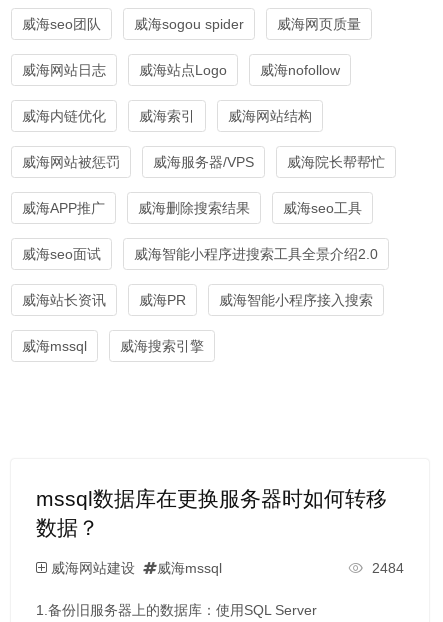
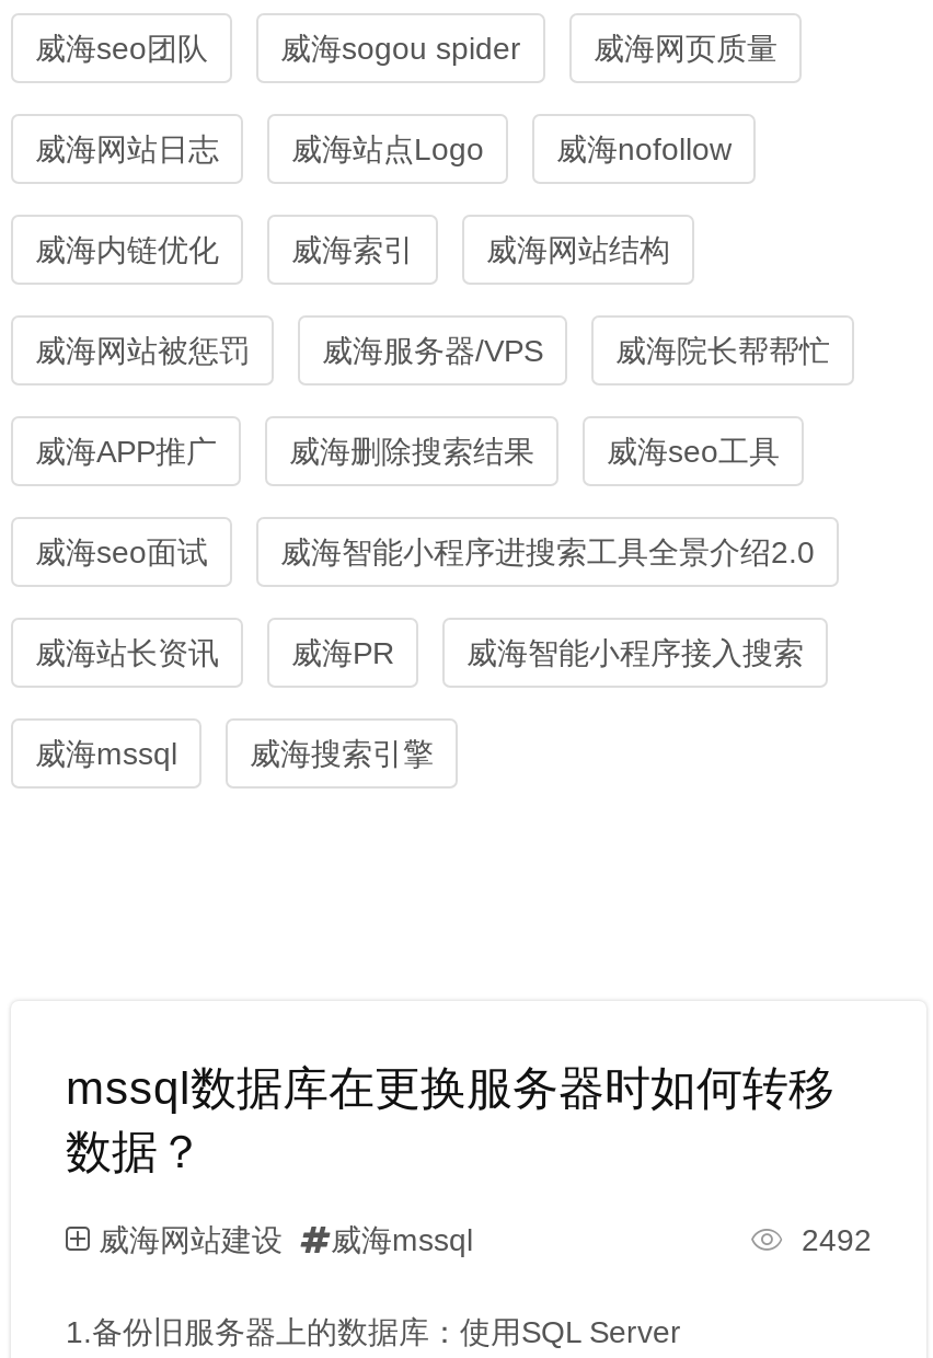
[368,560,404,576] 2484 -> [793,1222,872,1257] 2492

